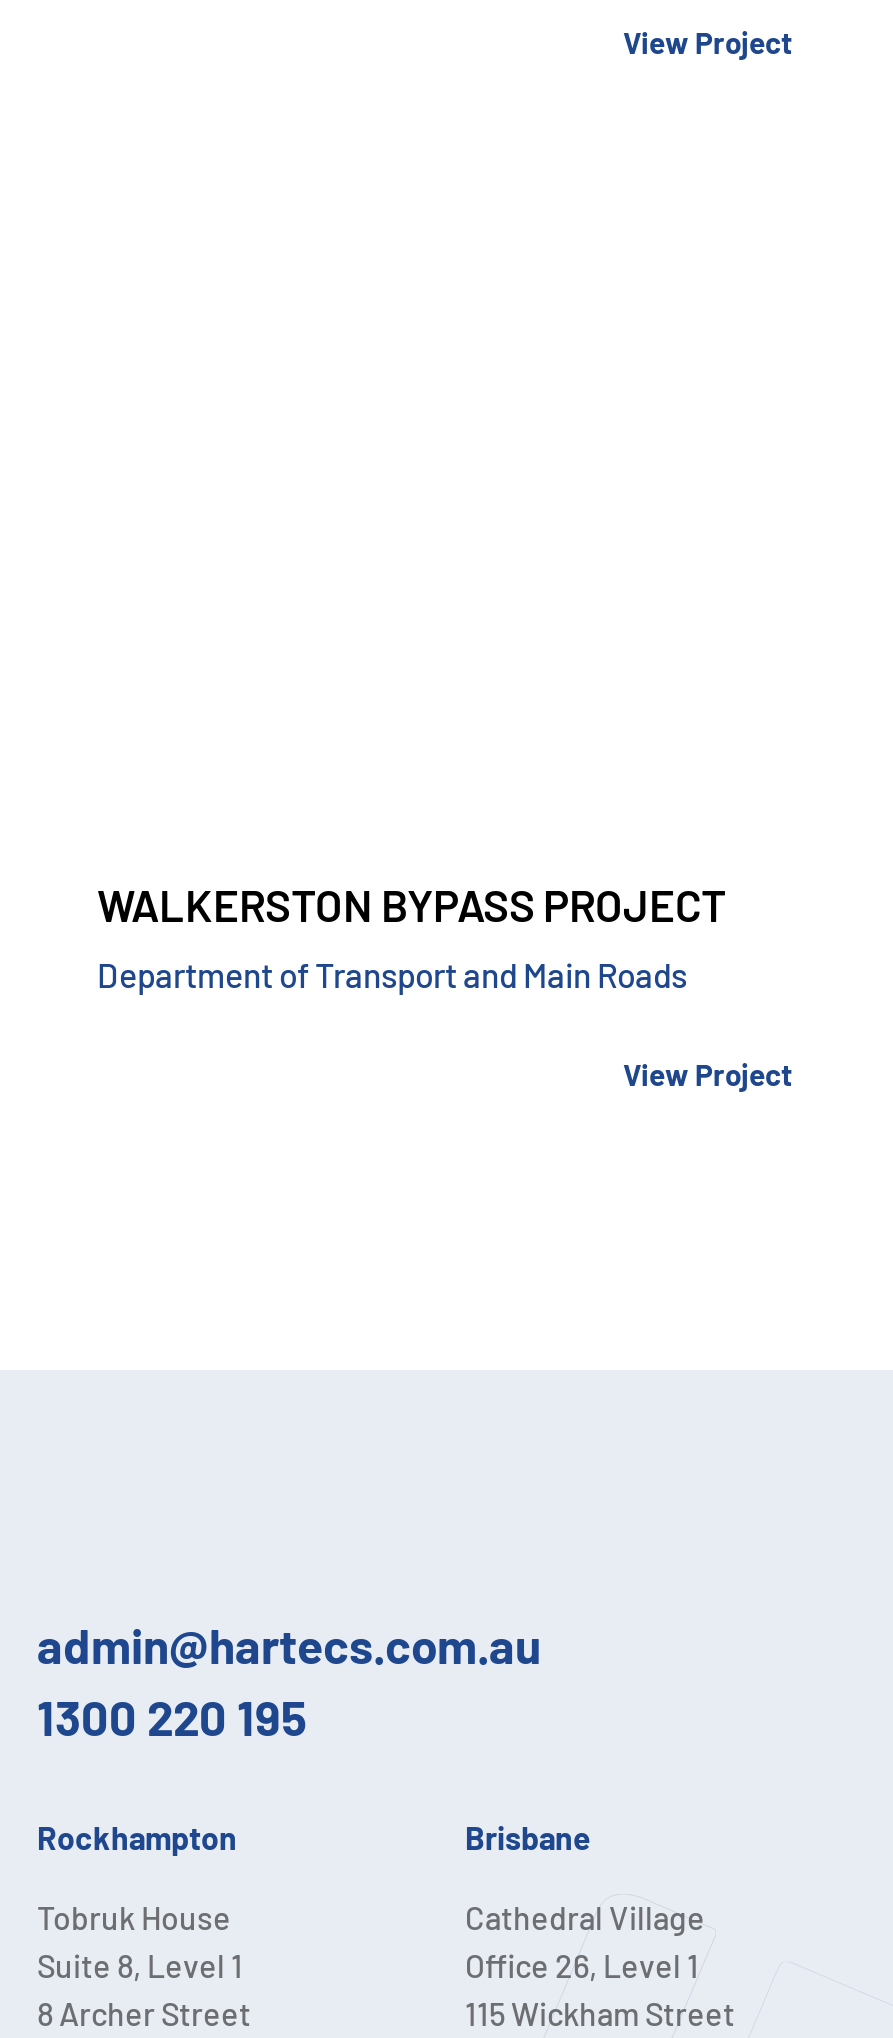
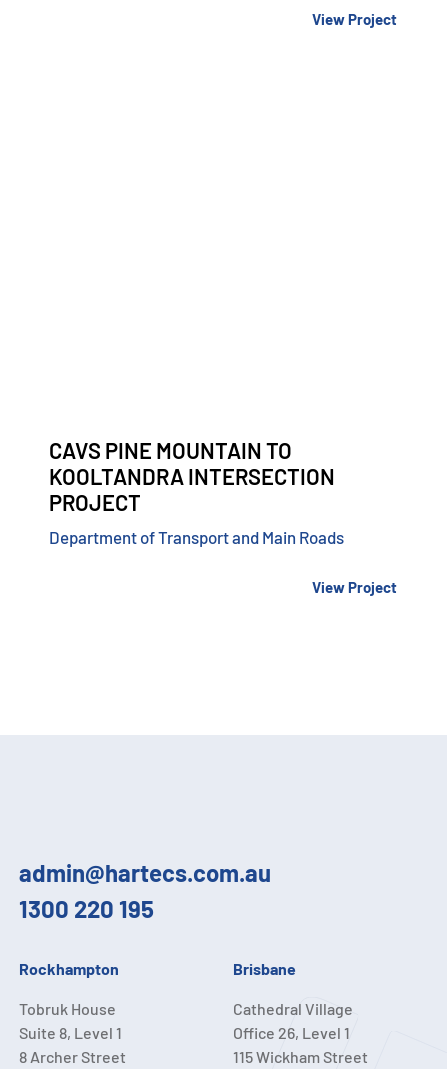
[97,877,727,929] WALKERSTON BYPASS PROJECT -> [49,436,335,514] CAVS PINE MOUNTAIN TO | KOOLTANDRA INTERSECTION | PROJECT

